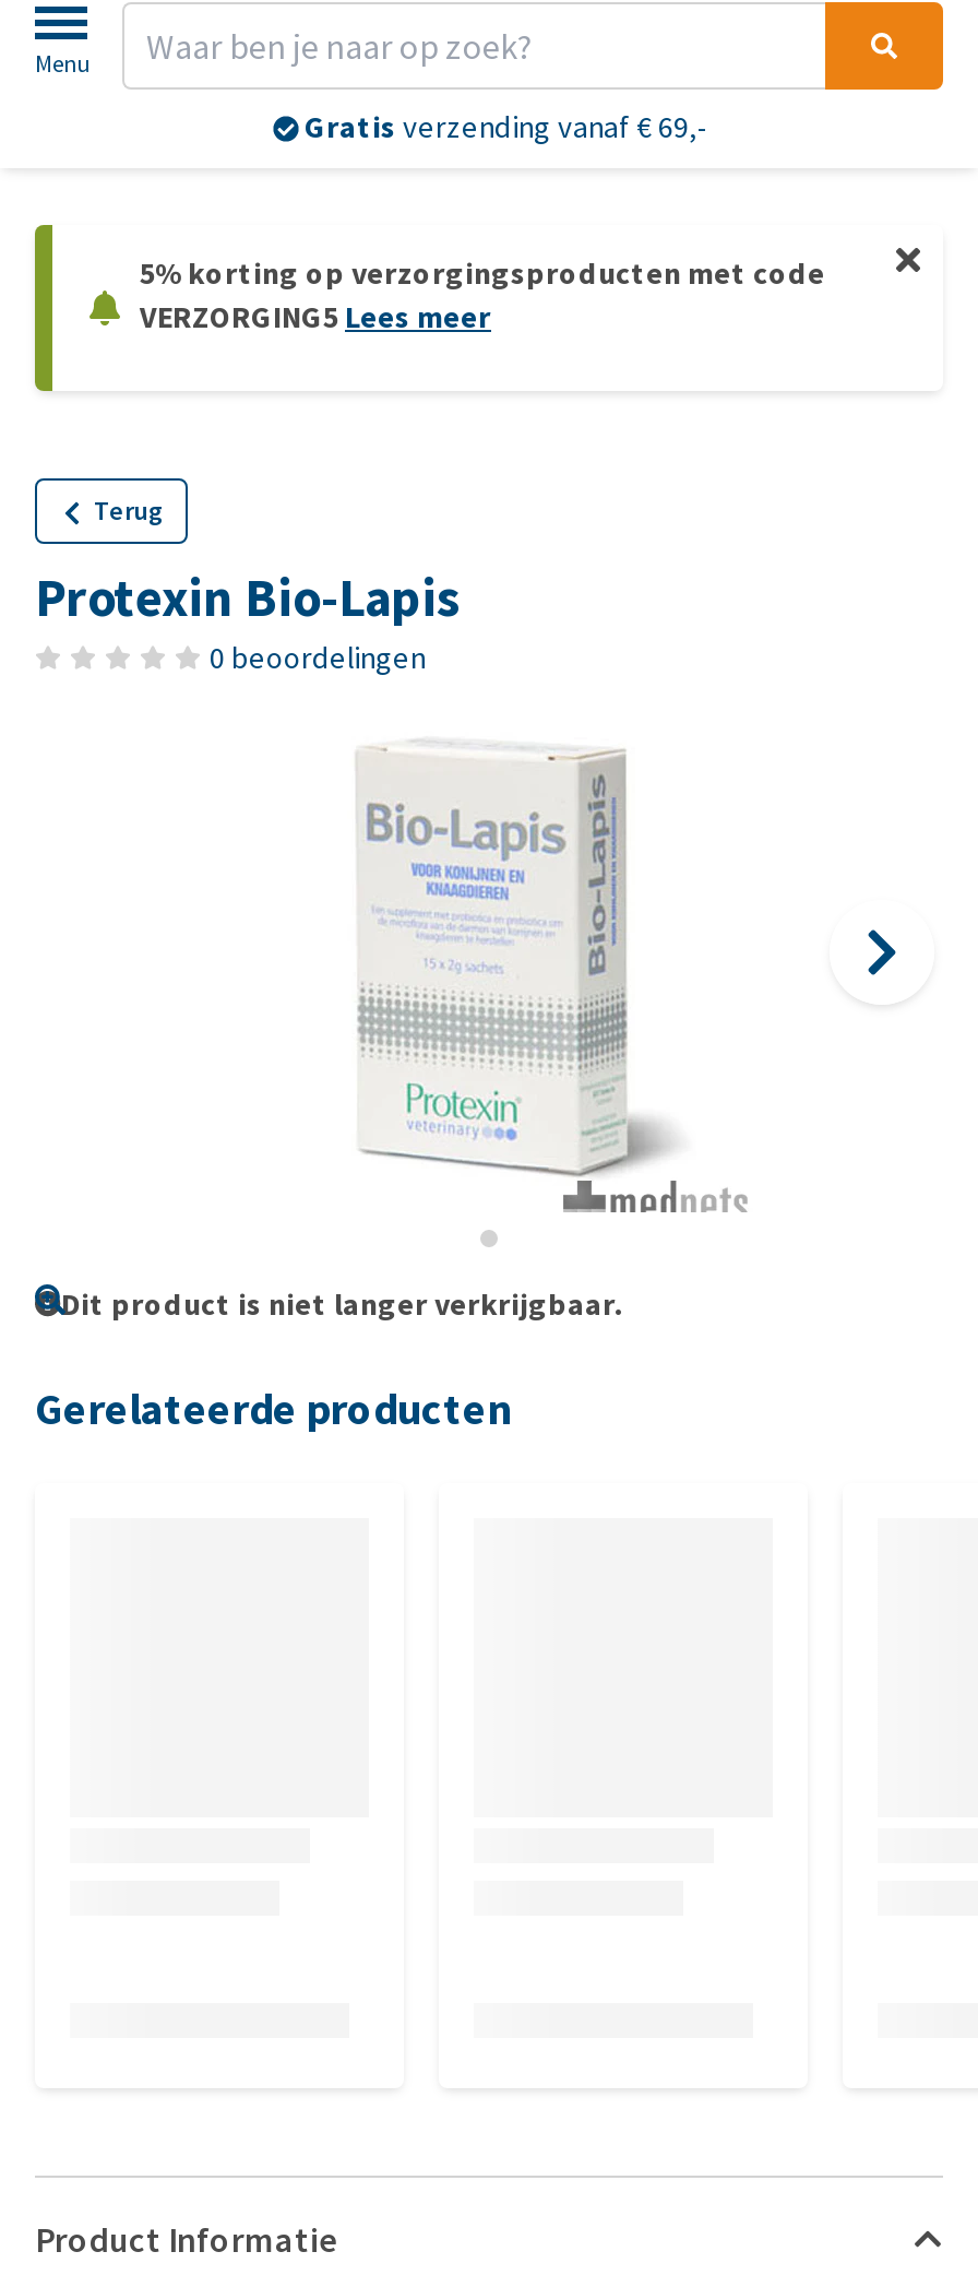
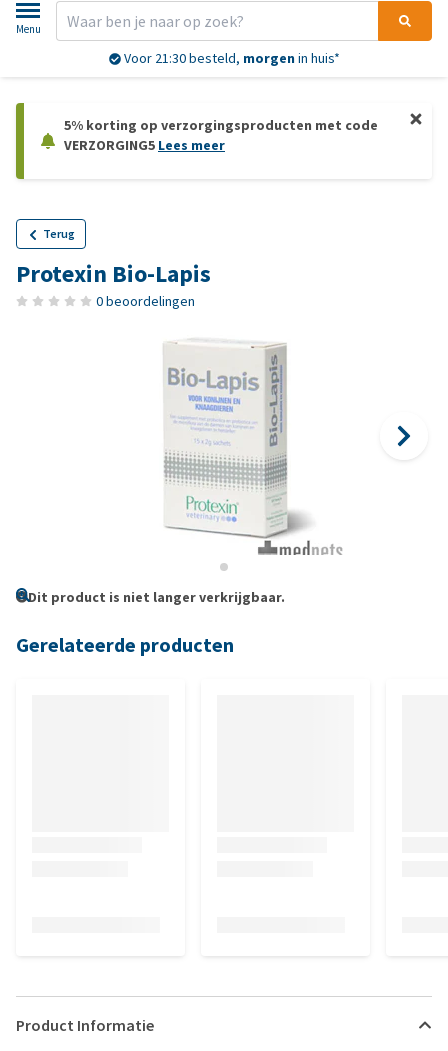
[305,108,706,147] Gratis verzending vanaf € 69,- -> [120,49,339,67] Voor 21:30 besteld, morgen in huis*

